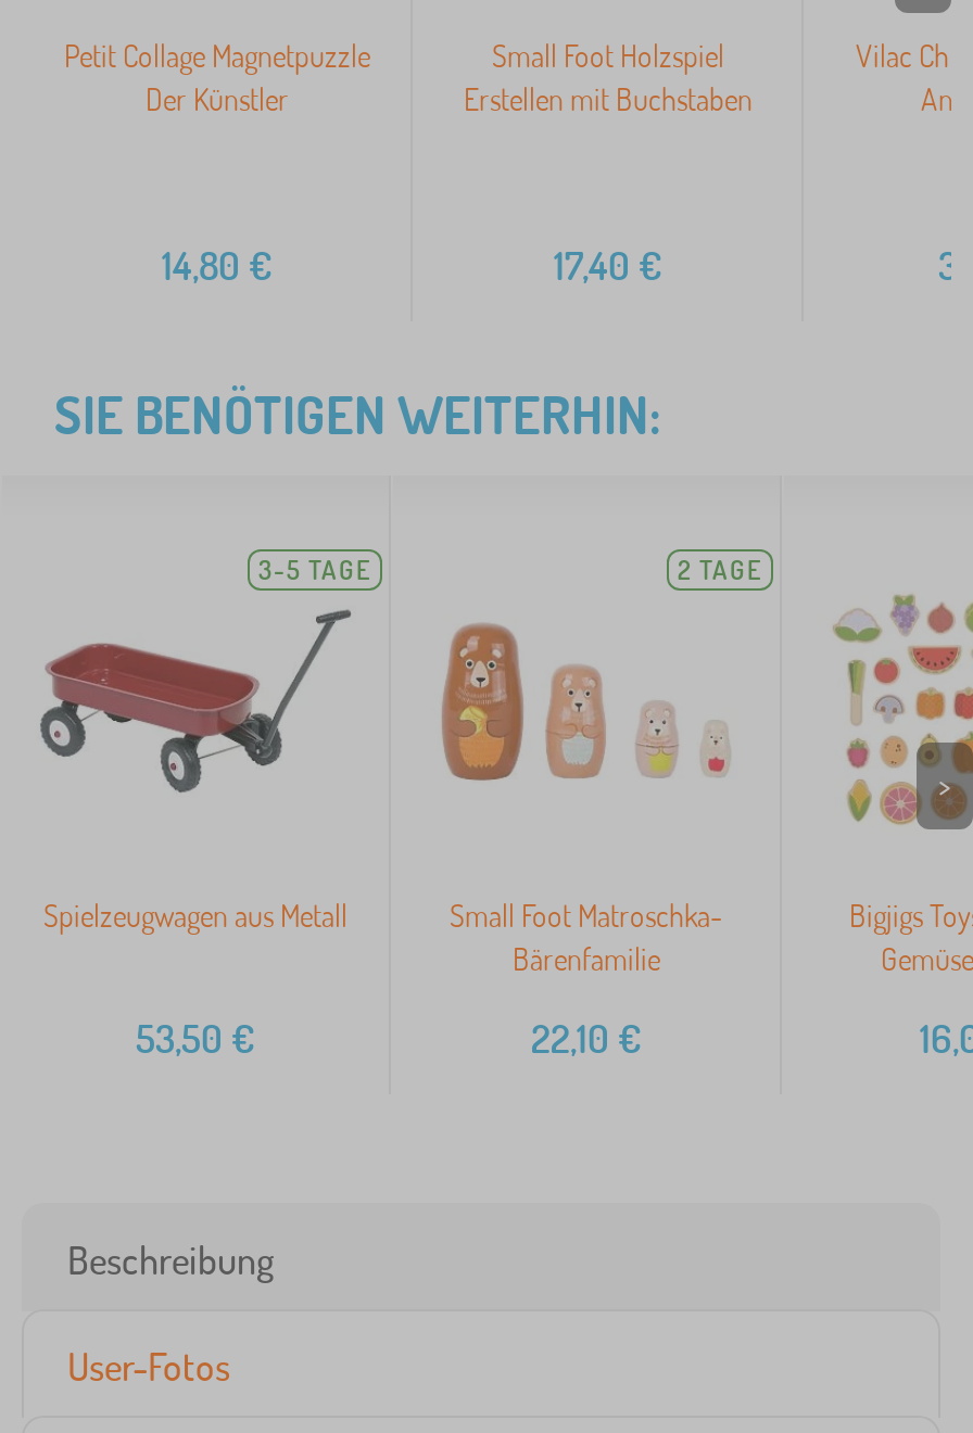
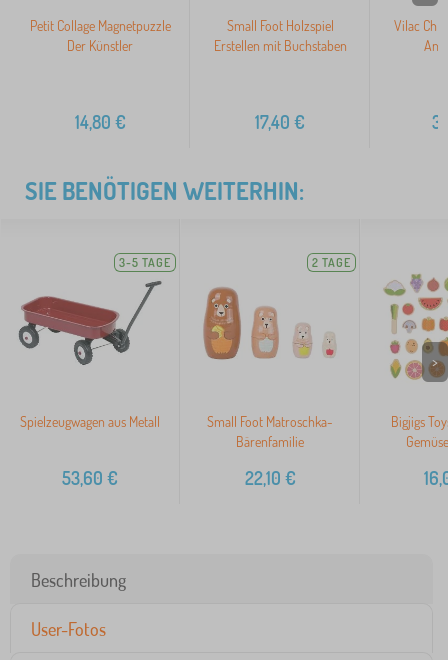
[136,1014,255,1062] 53,50 € -> [62,467,118,489] 53,60 €

